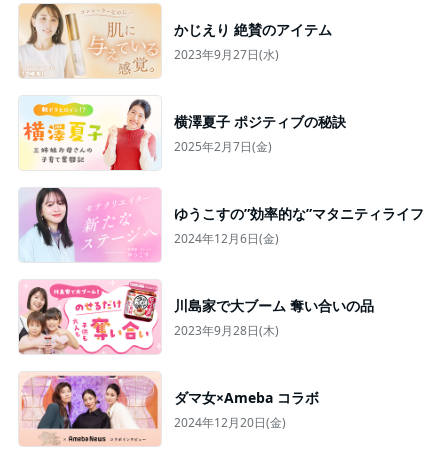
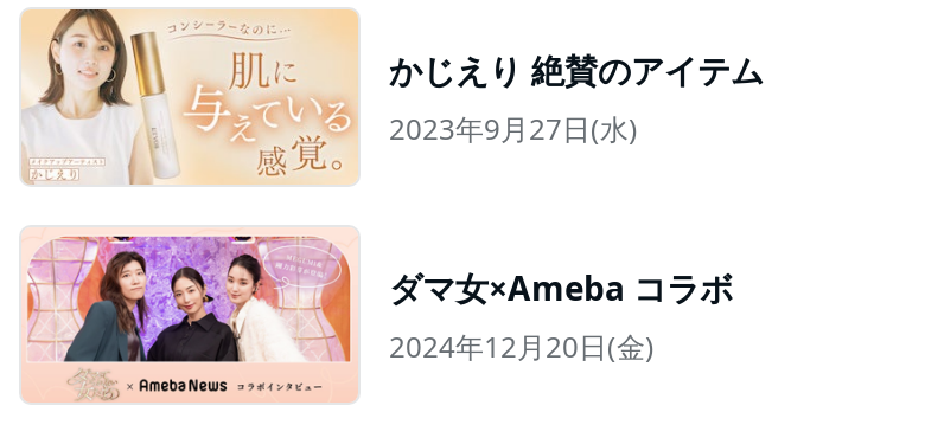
[20,97,346,171] [image] | 横澤夏子 ポジティブの秘訣 | 2025年2月7日(金) -> none
[18,187,424,263] [image] | ゆうこすの”効率的な”マタニティライフ | 2024年12月6日(金) -> none
[18,280,374,355] [image] | 川島家で大ブーム 奪い合いの品 | 2023年9月28日(木) -> none

